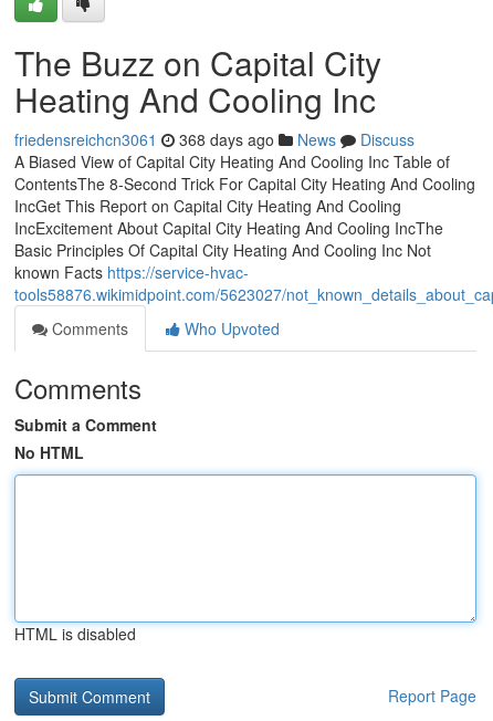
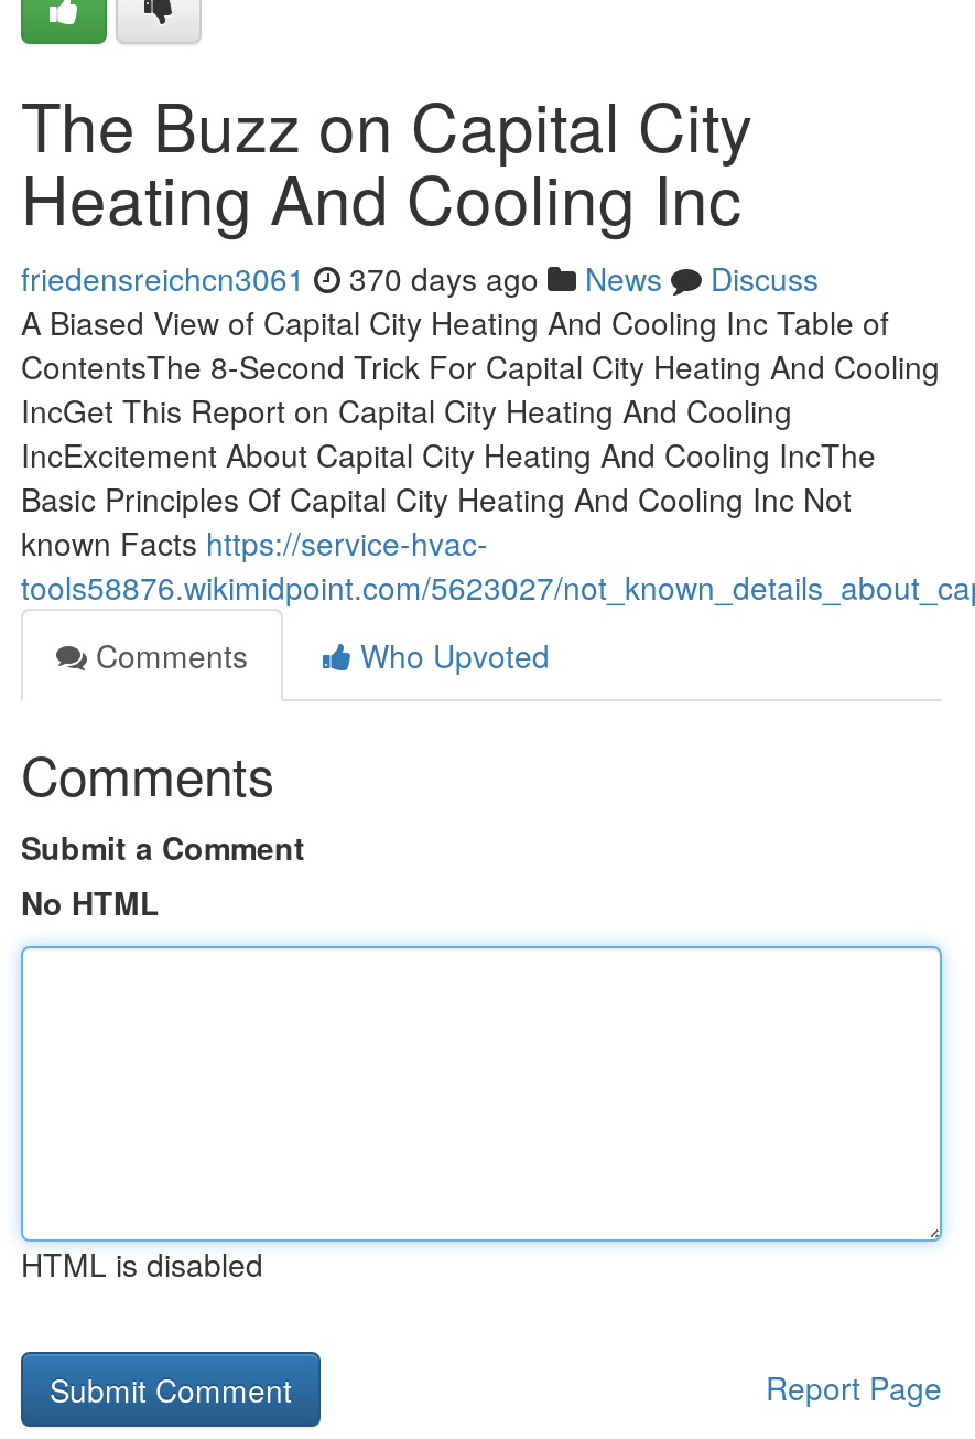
[14,128,415,150] friedensreichcn3061 368 days ago News Discuss -> [21,256,819,300] friedensreichcn3061 370 days ago News Discuss

